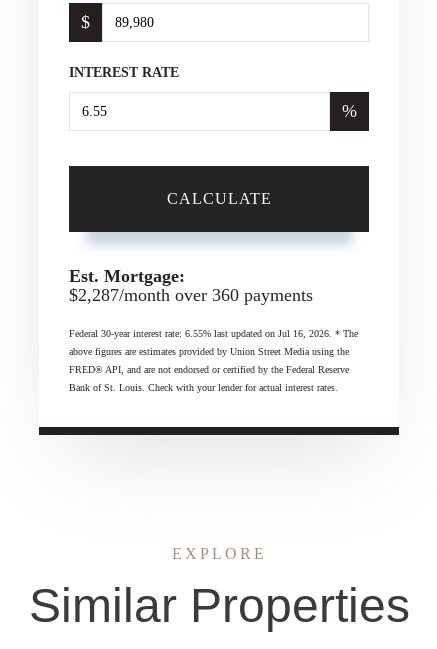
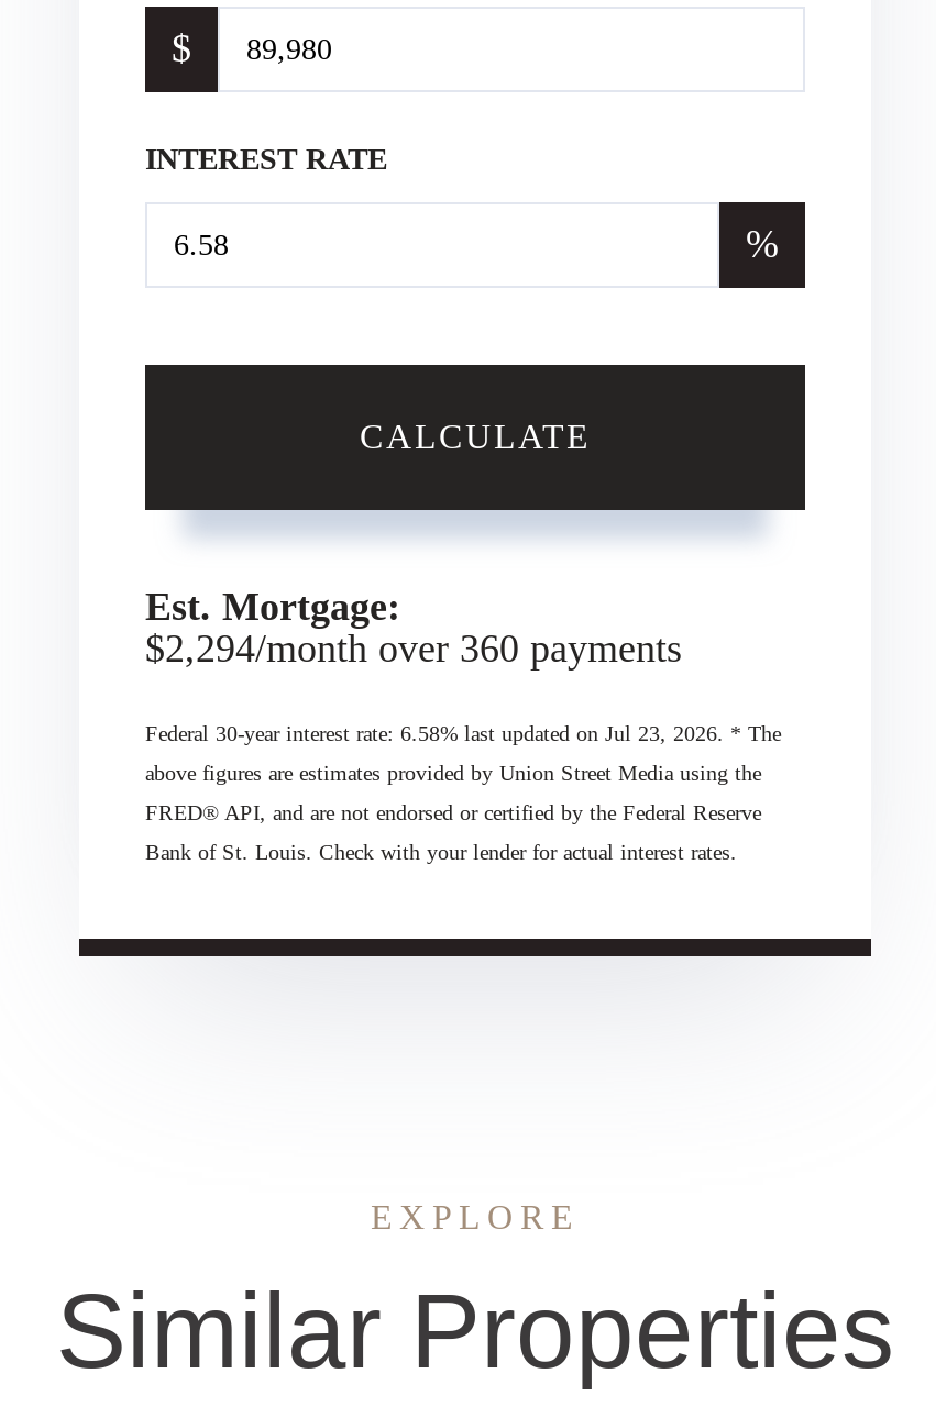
[69,285,313,305] $2,287/month over 360 payments -> [145,627,682,671] $2,294/month over 360 payments
[69,328,358,339] Federal 30-year interest rate: 6.55% last updated on Jul 16, 2026. * The -> [145,722,781,746] Federal 30-year interest rate: 6.58% last updated on Jul 23, 2026. * The

